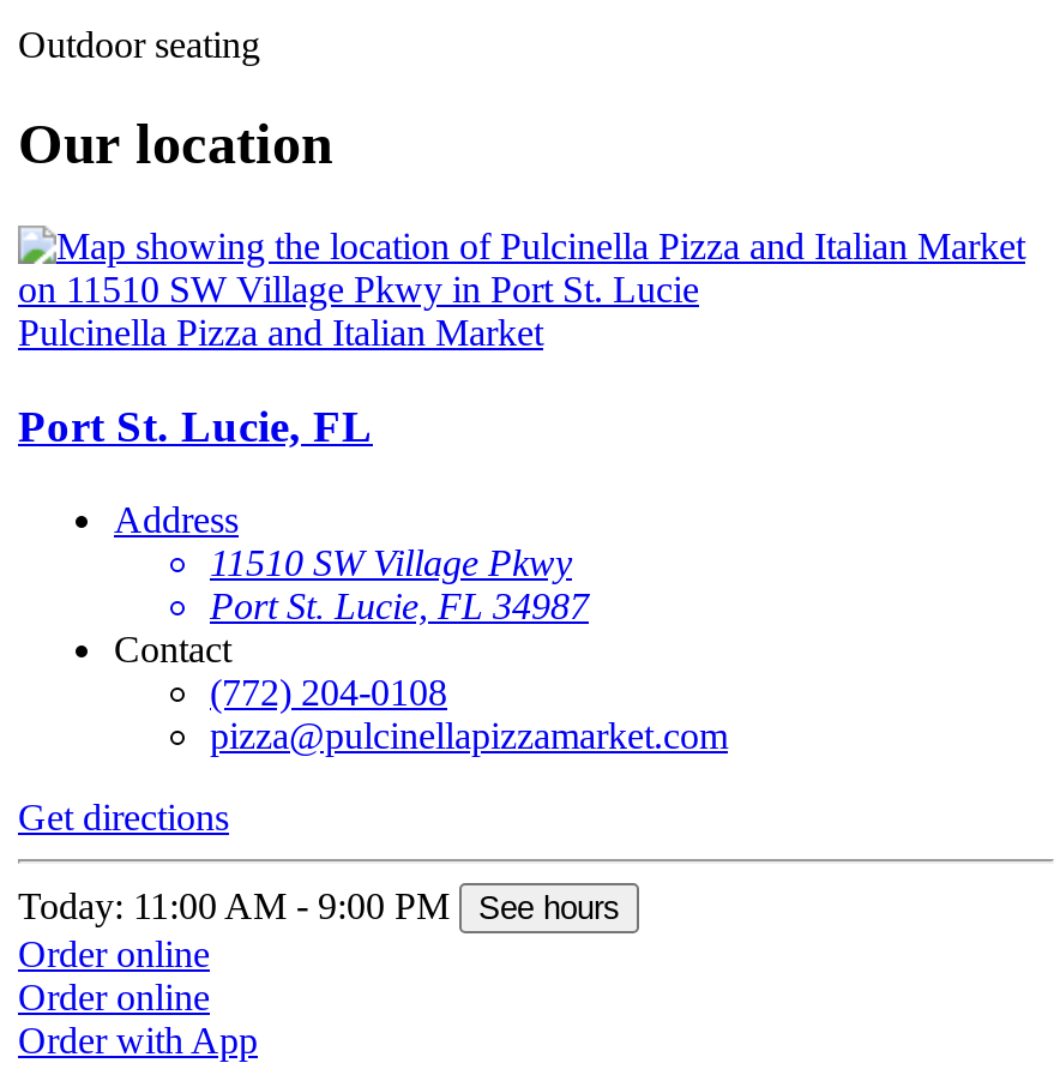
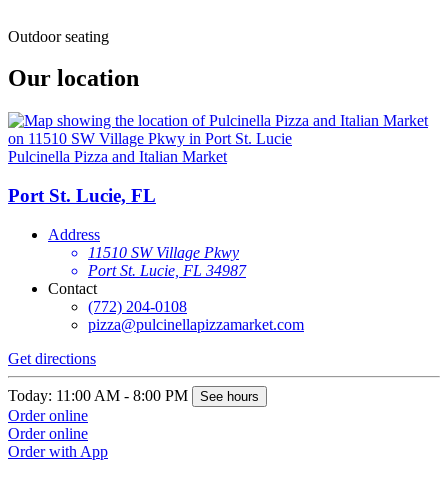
[18,885,620,926] Today: 11:00 AM - 9:00 PM See hours -> [8,387,259,404] Today: 11:00 AM - 8:00 PM See hours

